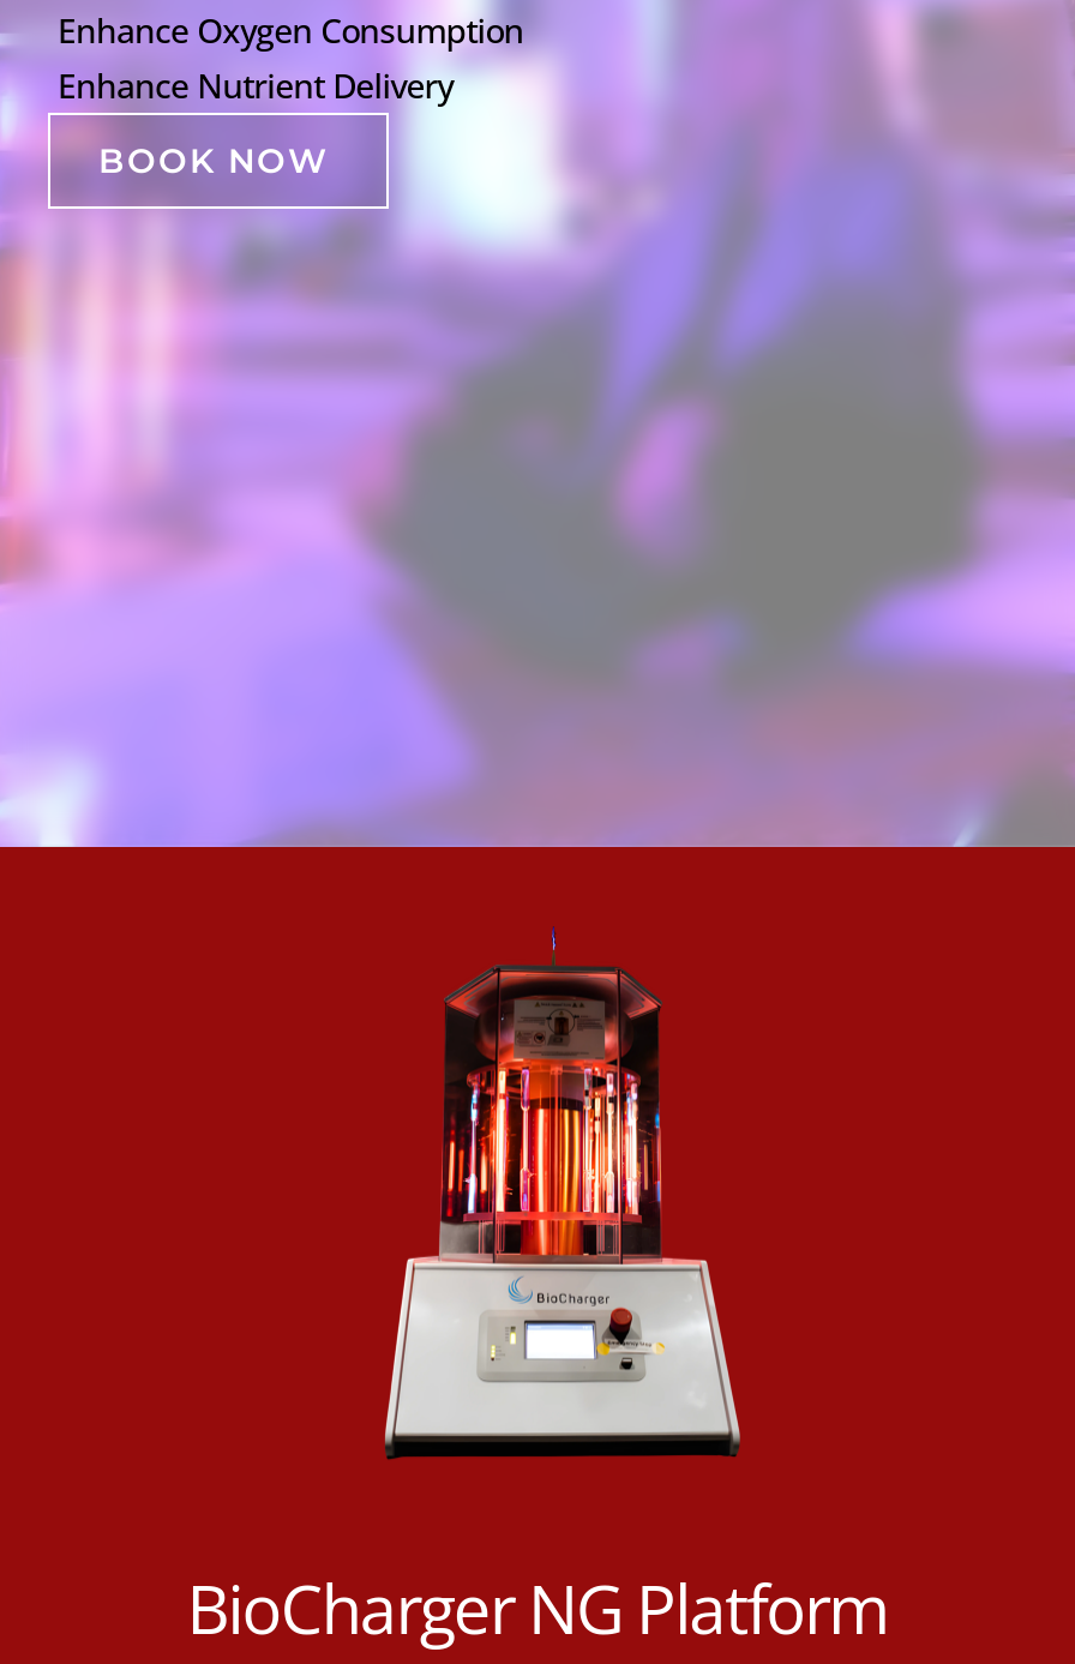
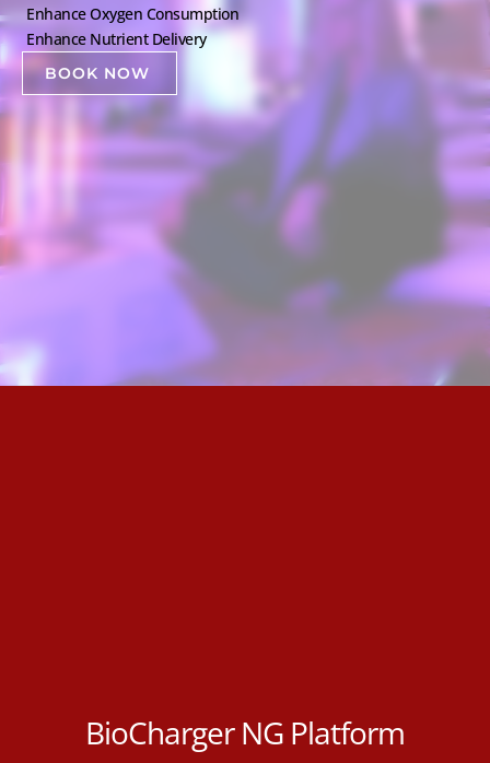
[384,929,741,1461] [image] -> none

